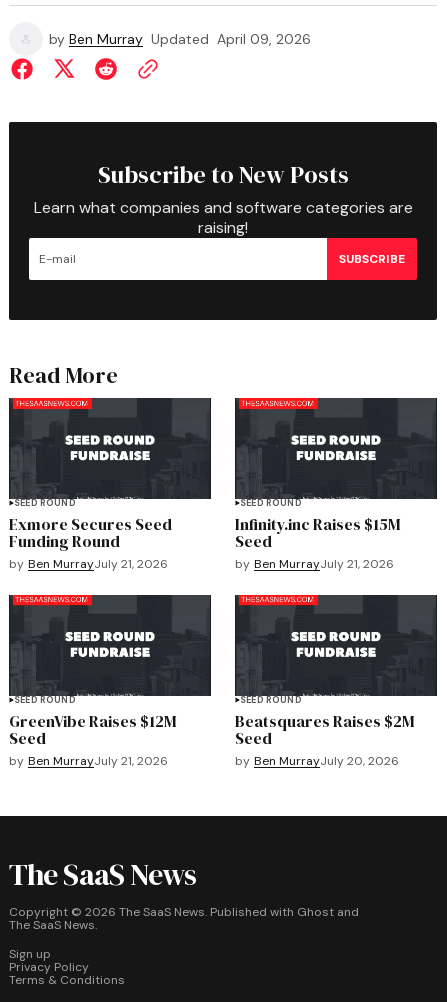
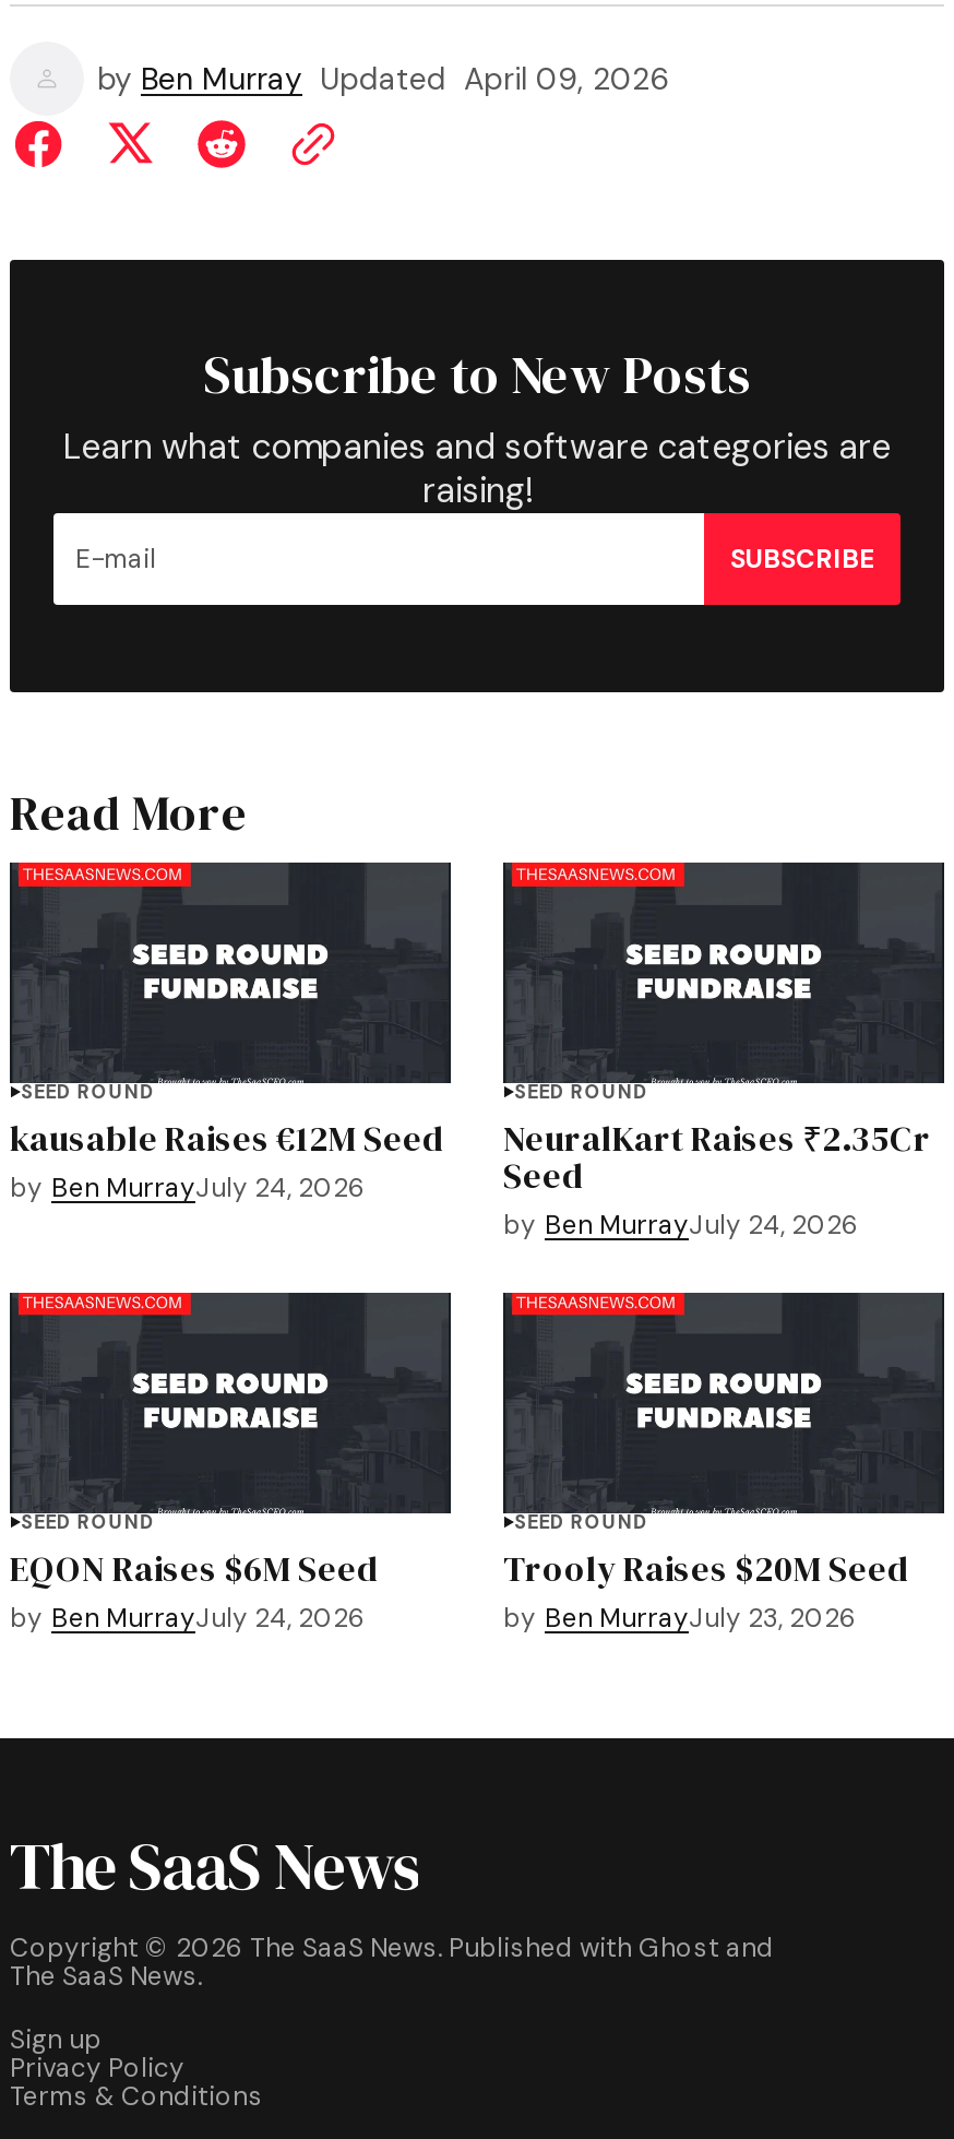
[9,513,172,572] Exmore Secures Seed | Funding Round | by Ben MurrayJuly 21, 2026 -> [10,1114,444,1205] kausable Raises €12M Seed | by Ben MurrayJuly 24, 2026
[235,513,401,535] Infinity.inc Raises $15M -> [503,1114,931,1162] NeuralKart Raises ₹2.35Cr
[235,556,394,572] by Ben MurrayJuly 21, 2026 -> [503,1207,859,1242] by Ben MurrayJuly 24, 2026
[9,710,177,769] GreenVibe Raises $12M | Seed | by Ben MurrayJuly 21, 2026 -> [10,1543,379,1635] EQON Raises $6M Seed | by Ben MurrayJuly 24, 2026
[235,710,415,769] Beatsquares Raises $2M | Seed | by Ben MurrayJuly 20, 2026 -> [503,1543,909,1635] Trooly Raises $20M Seed | by Ben MurrayJuly 23, 2026

